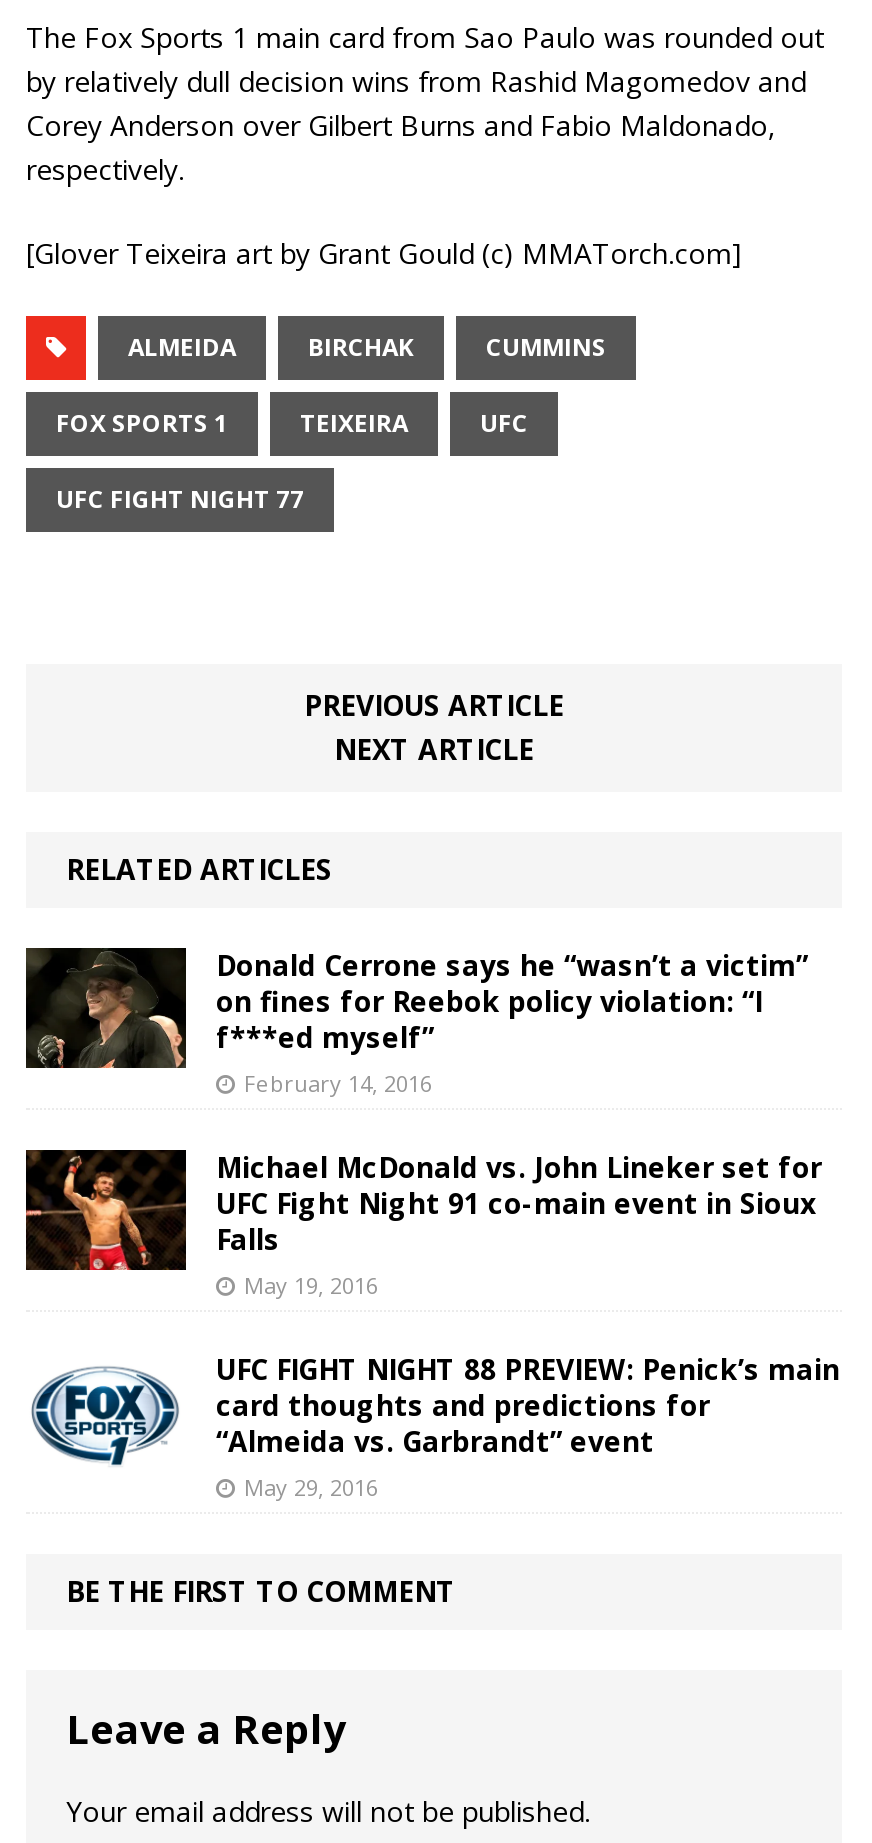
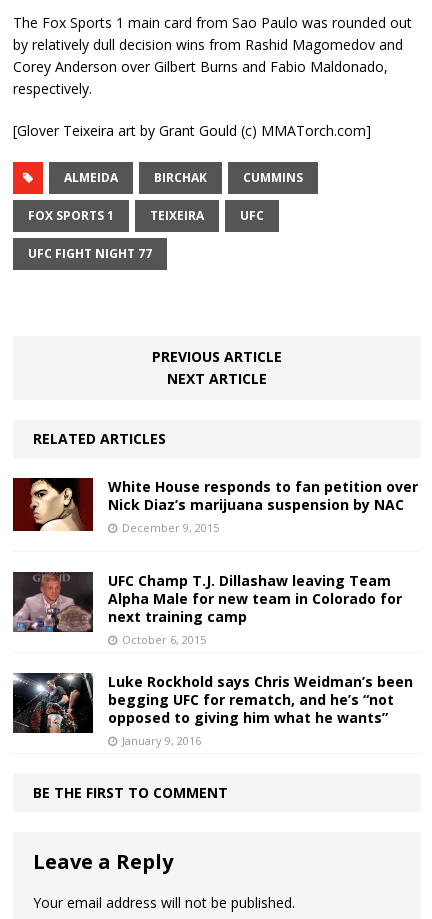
[26,946,808,1098] [image] | Donald Cerrone says he “wasn’t a victim” | on fines for Reebok policy violation: “I | f***ed myself” | February 14, 2016 -> [13,477,418,535] [image] | White House responds to fan petition over | Nick Diaz’s marijuana suspension by NAC | December 9, 2015
[24,1148,822,1300] [image] | Michael McDonald vs. John Lineker set for | UFC Fight Night 91 co-main event in Sioux | Falls | May 19, 2016 -> [12,571,402,647] [image] | UFC Champ T.J. Dillashaw leaving Team | Alpha Male for new team in Colorado for | next training camp | October 6, 2015
[26,1350,840,1502] [image] | UFC FIGHT NIGHT 88 PREVIEW: Penick’s main | card thoughts and predictions for | “Almeida vs. Garbrandt” event | May 29, 2016 -> [12,672,413,748] [image] | Luke Rockhold says Chris Weidman’s been | begging UFC for rematch, and he’s “not | opposed to giving him what he wants” | January 9, 2016

